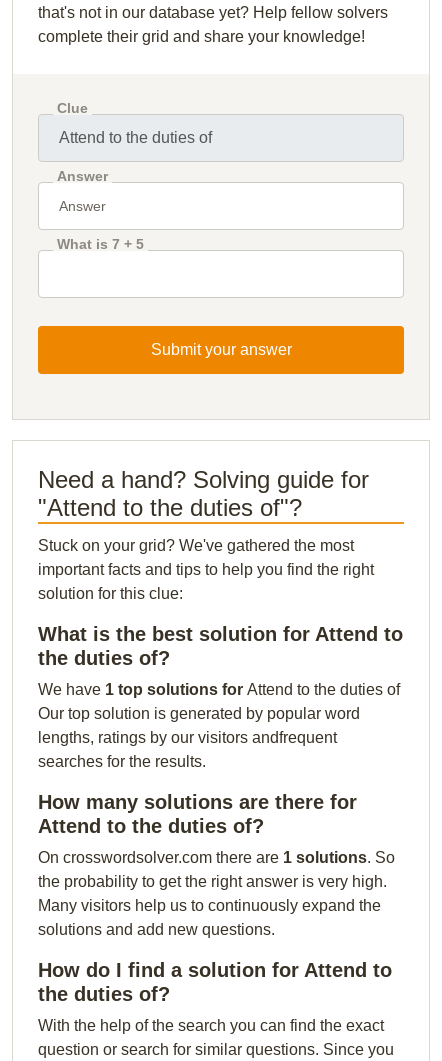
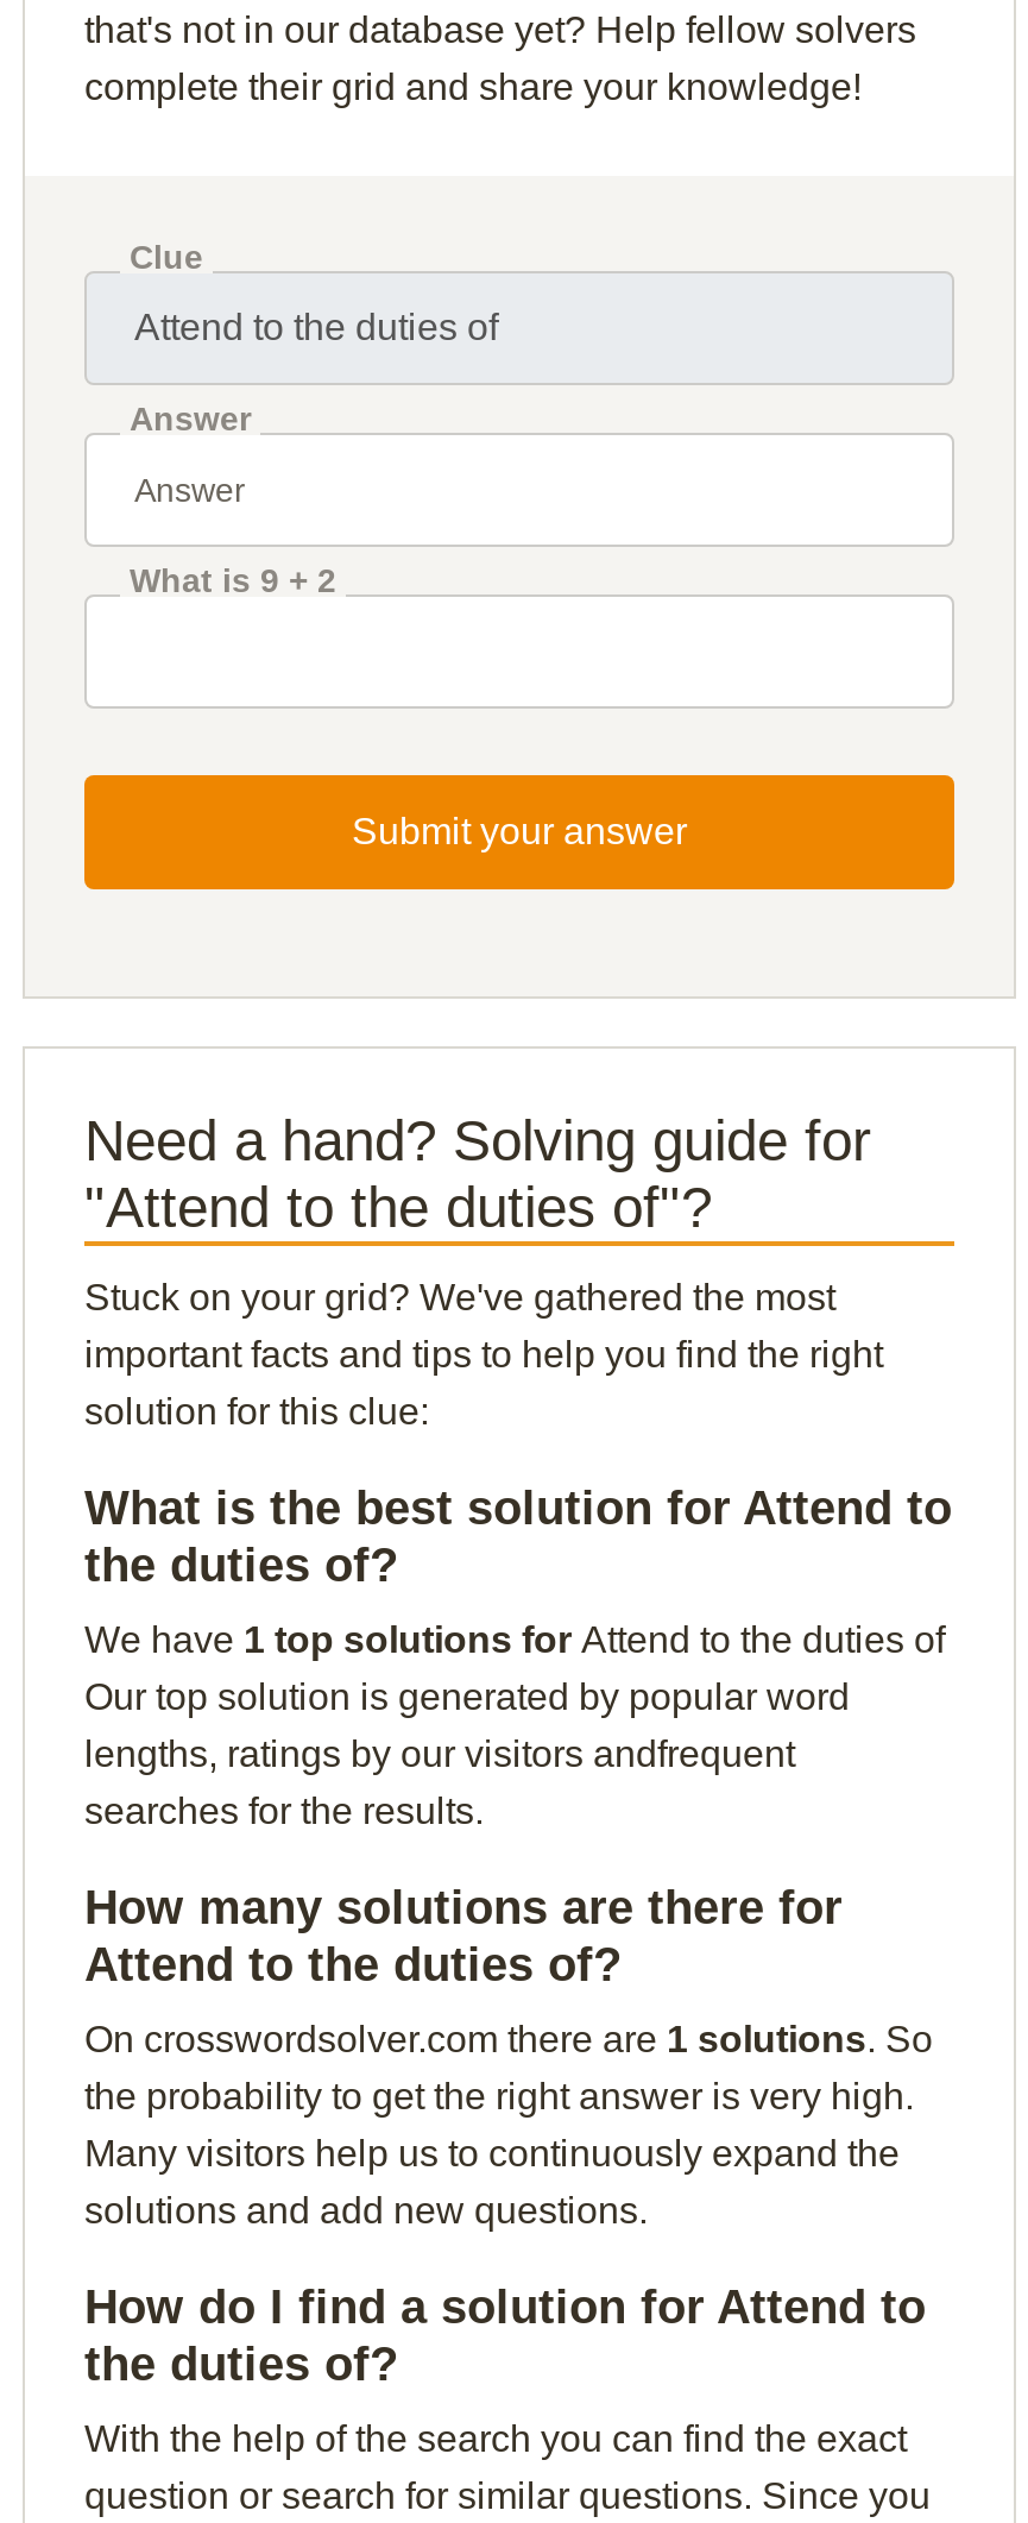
[57,236,144,252] What is 7 + 5 -> [130,560,336,598] What is 9 + 2

